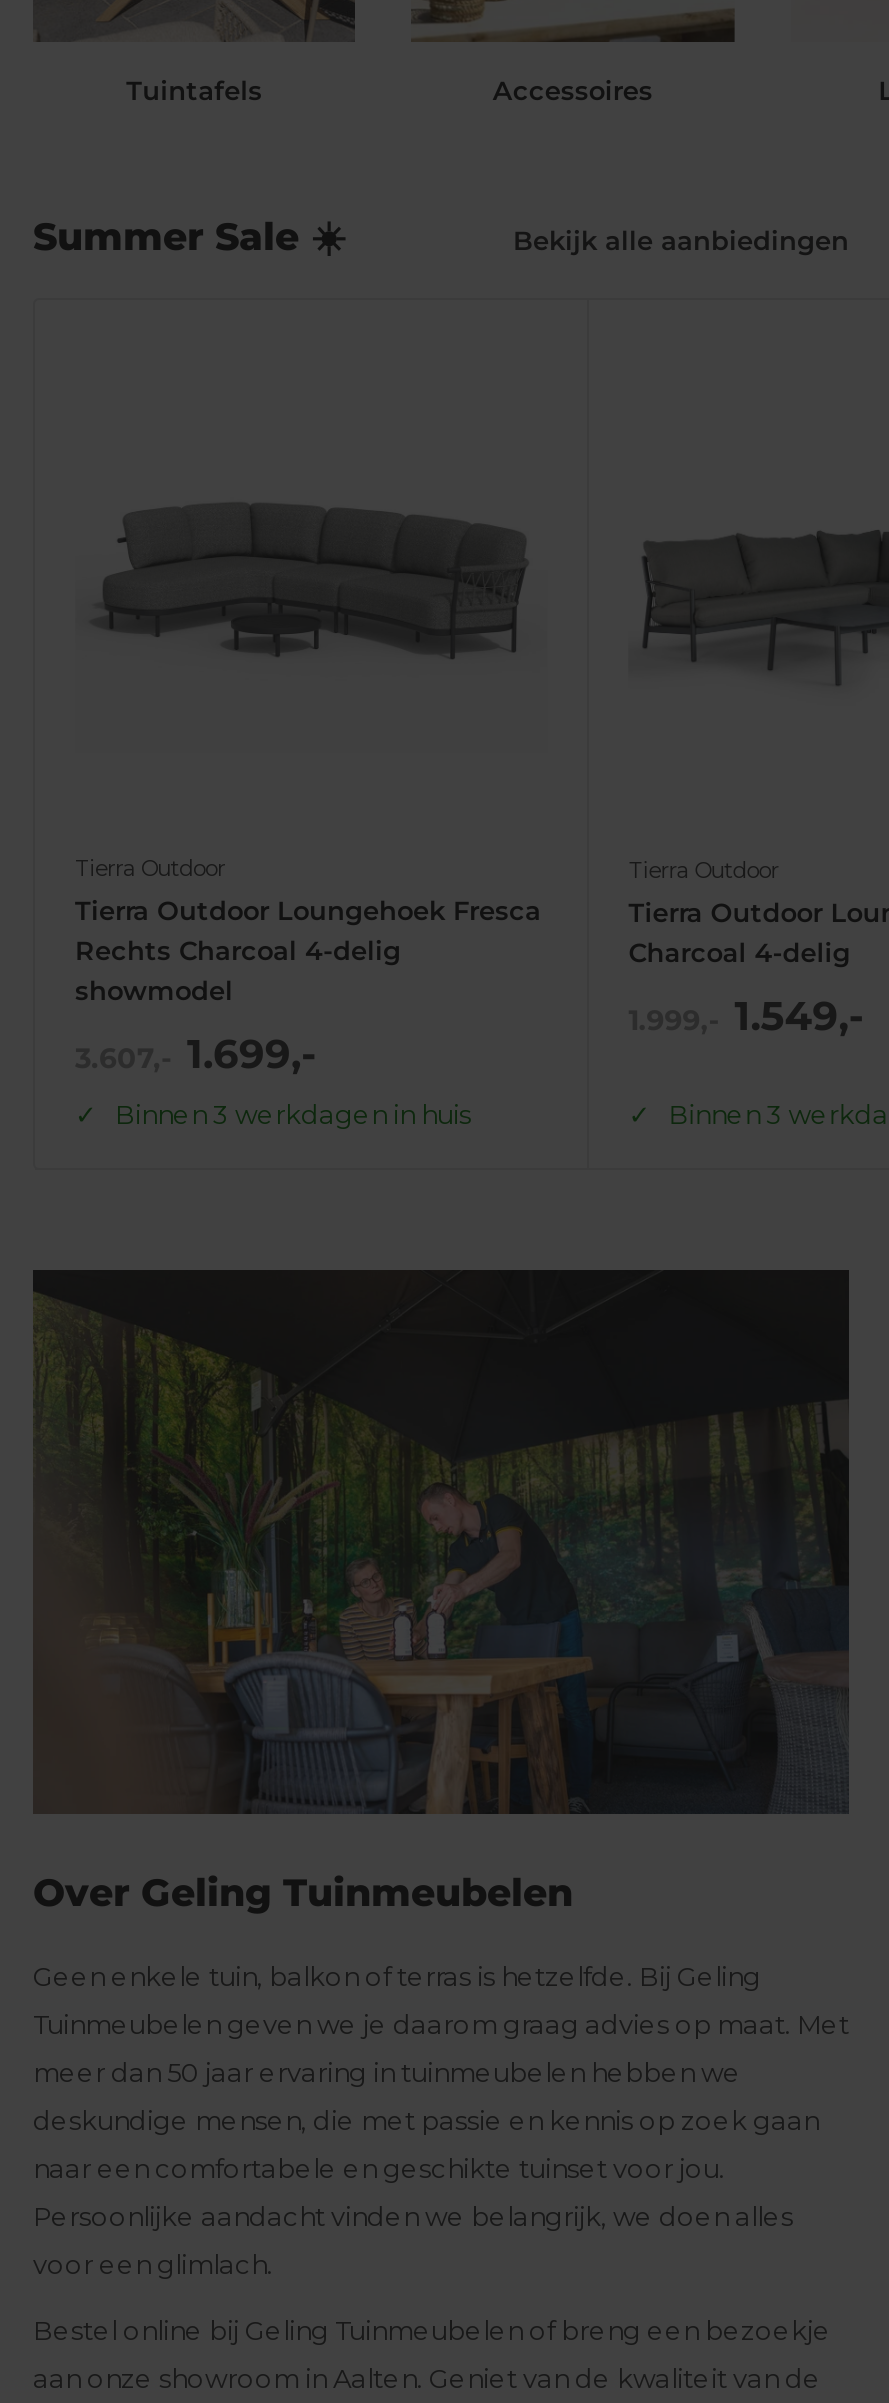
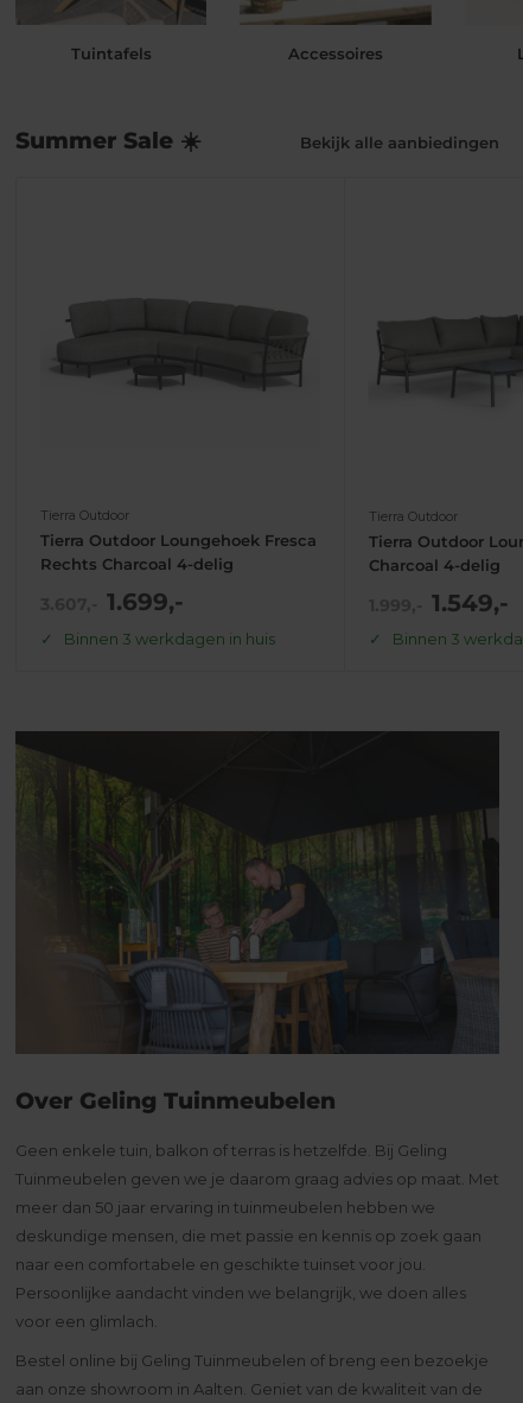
[75,974,233,1006] showmodel -> none

